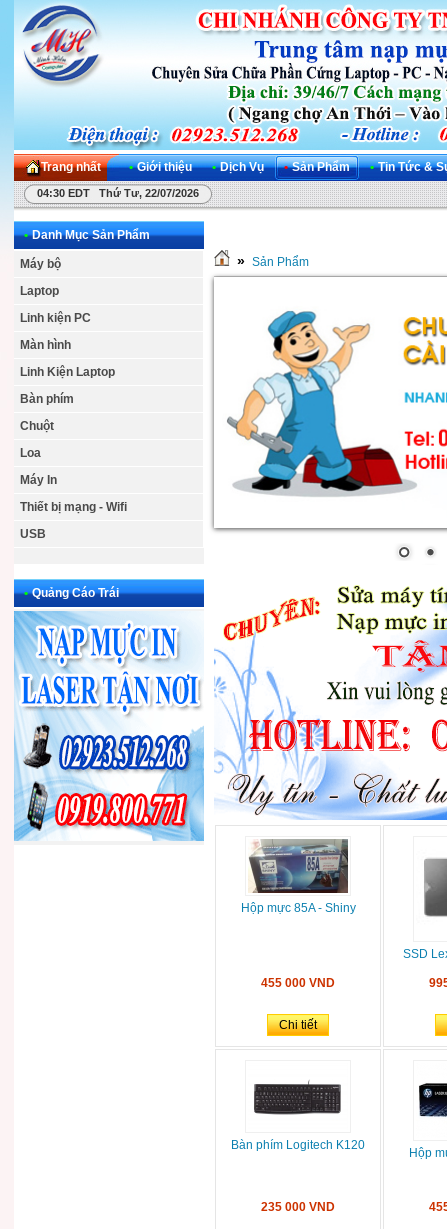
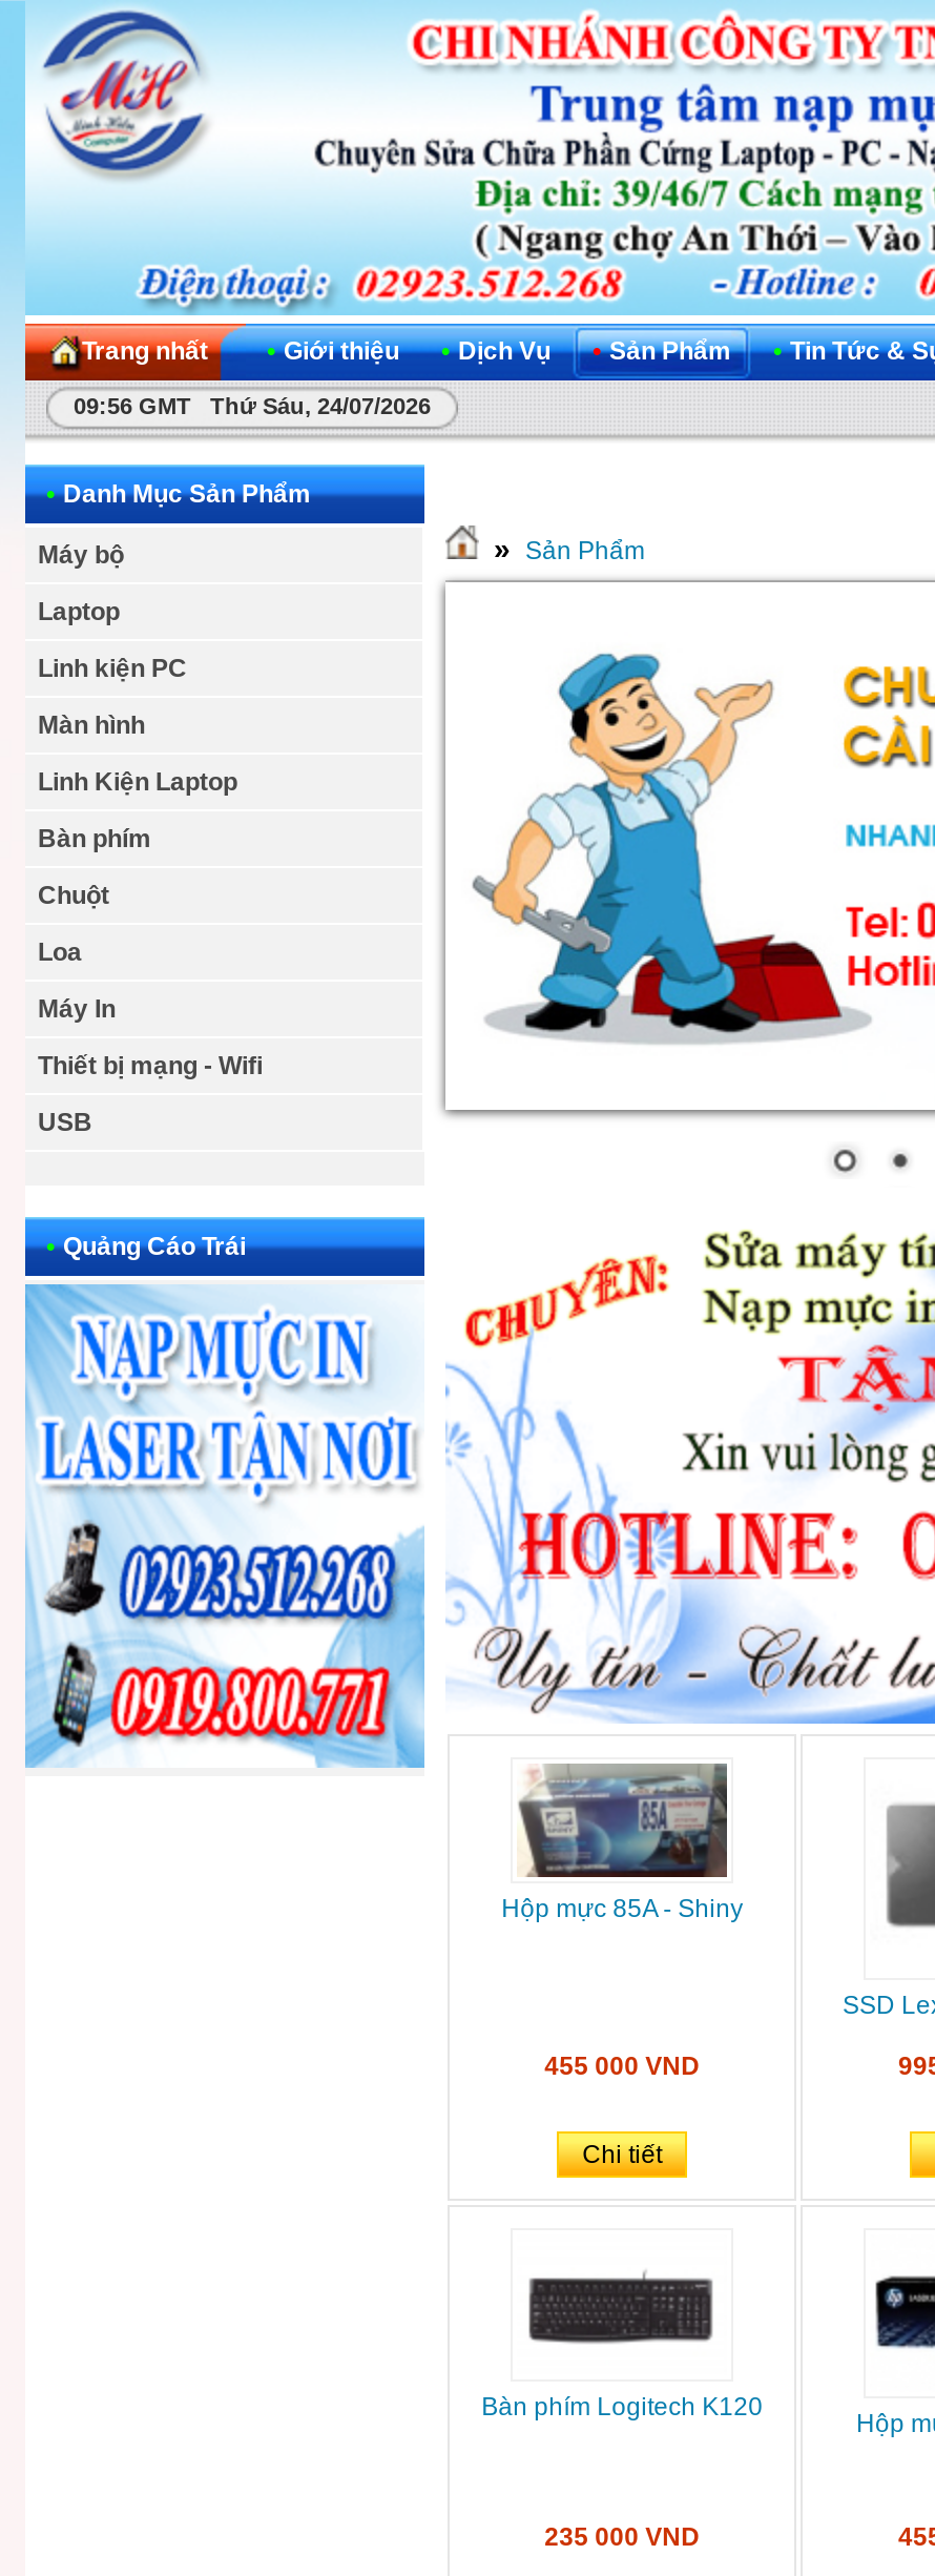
[37,187,199,199] 04:30 EDT Thứ Tư, 22/07/2026 -> [74,393,431,418] 09:56 GMT Thứ Sáu, 24/07/2026

